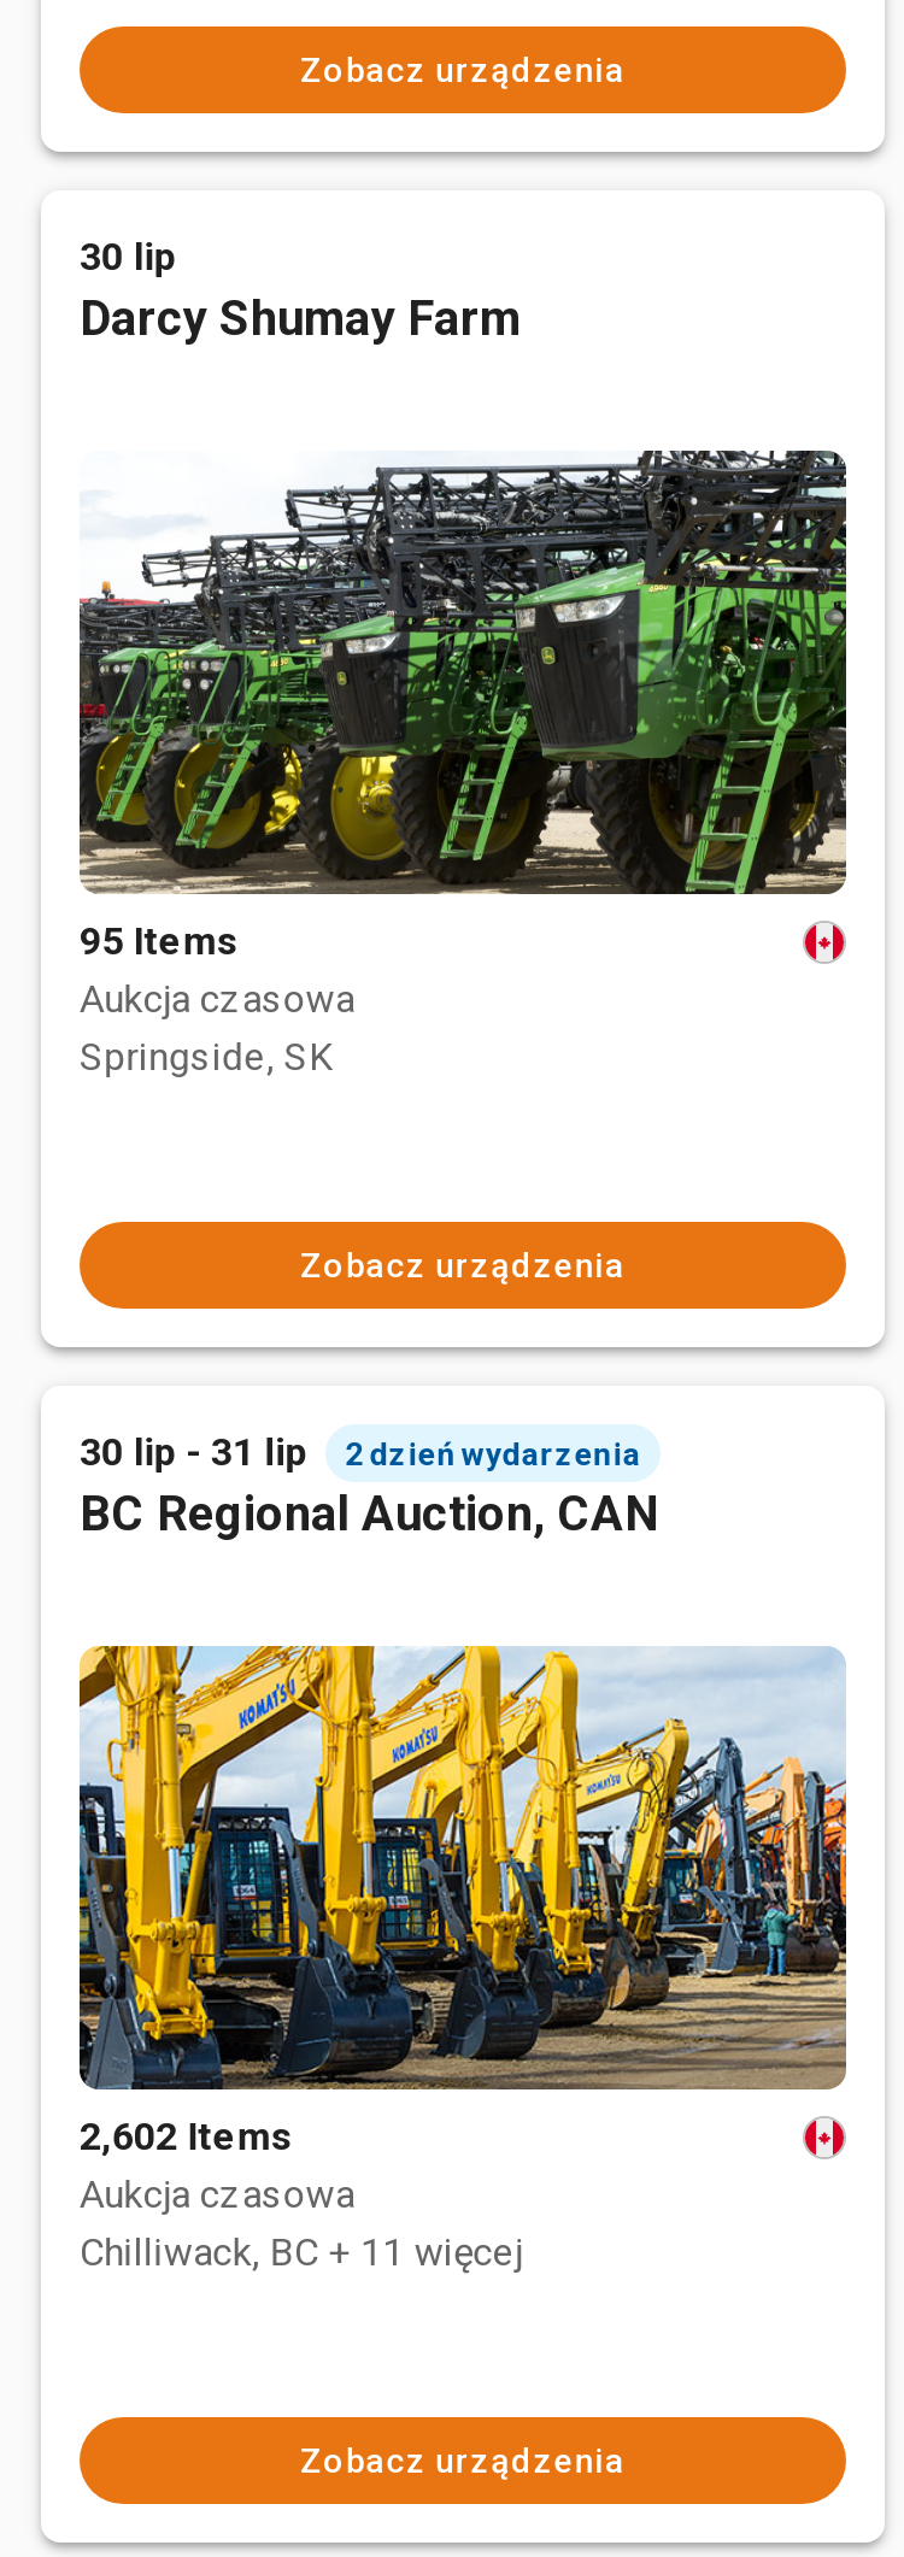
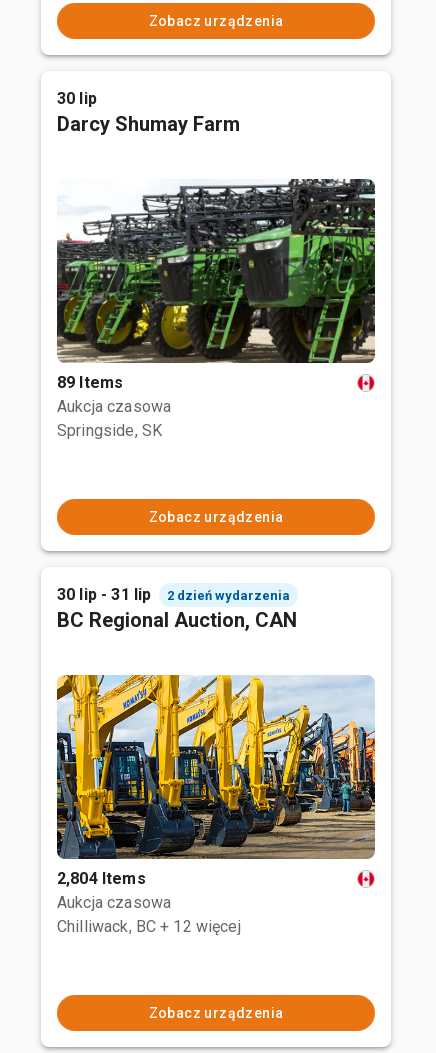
[80,918,239,964] 95 Items -> [57,373,123,392] 89 Items
[80,2114,293,2159] 2,602 Items -> [57,869,146,888] 2,804 Items
[80,2229,523,2275] Chilliwack, BC + 11 więcej -> [57,917,241,936] Chilliwack, BC + 12 więcej

